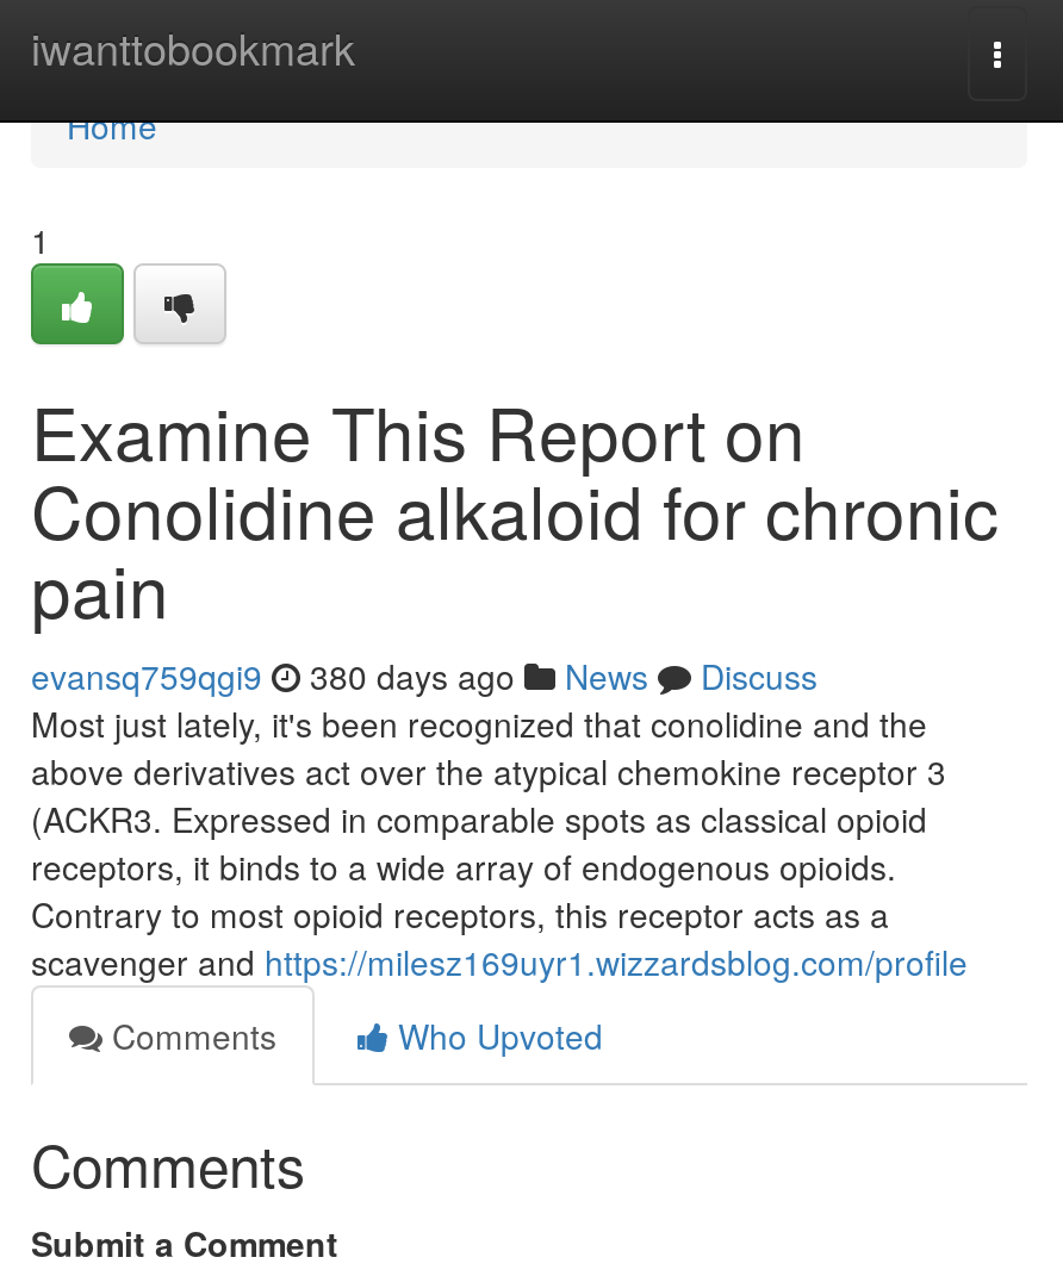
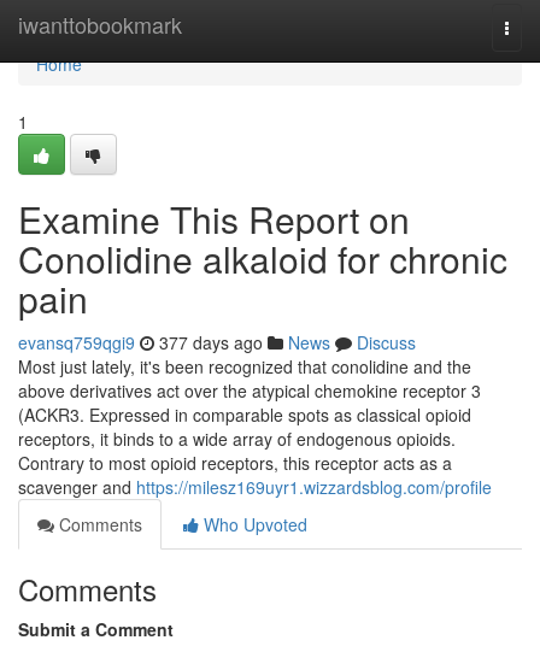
[31,652,818,699] evansq759qgi9 380 days ago News Discuss -> [18,330,416,354] evansq759qgi9 377 days ago News Discuss

